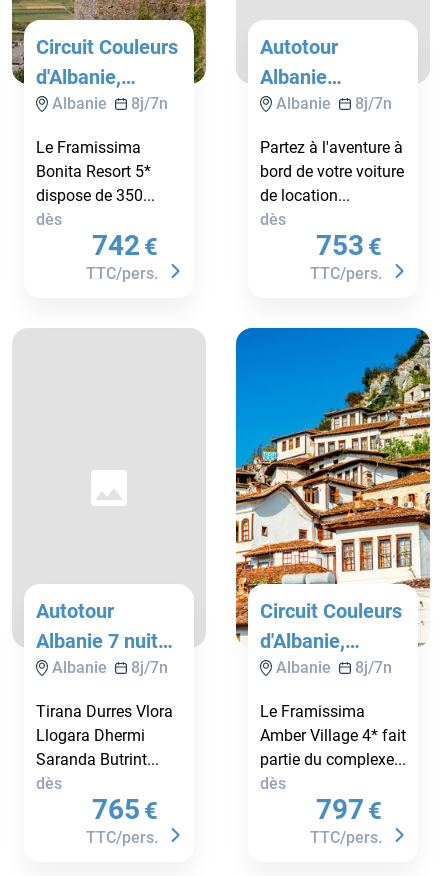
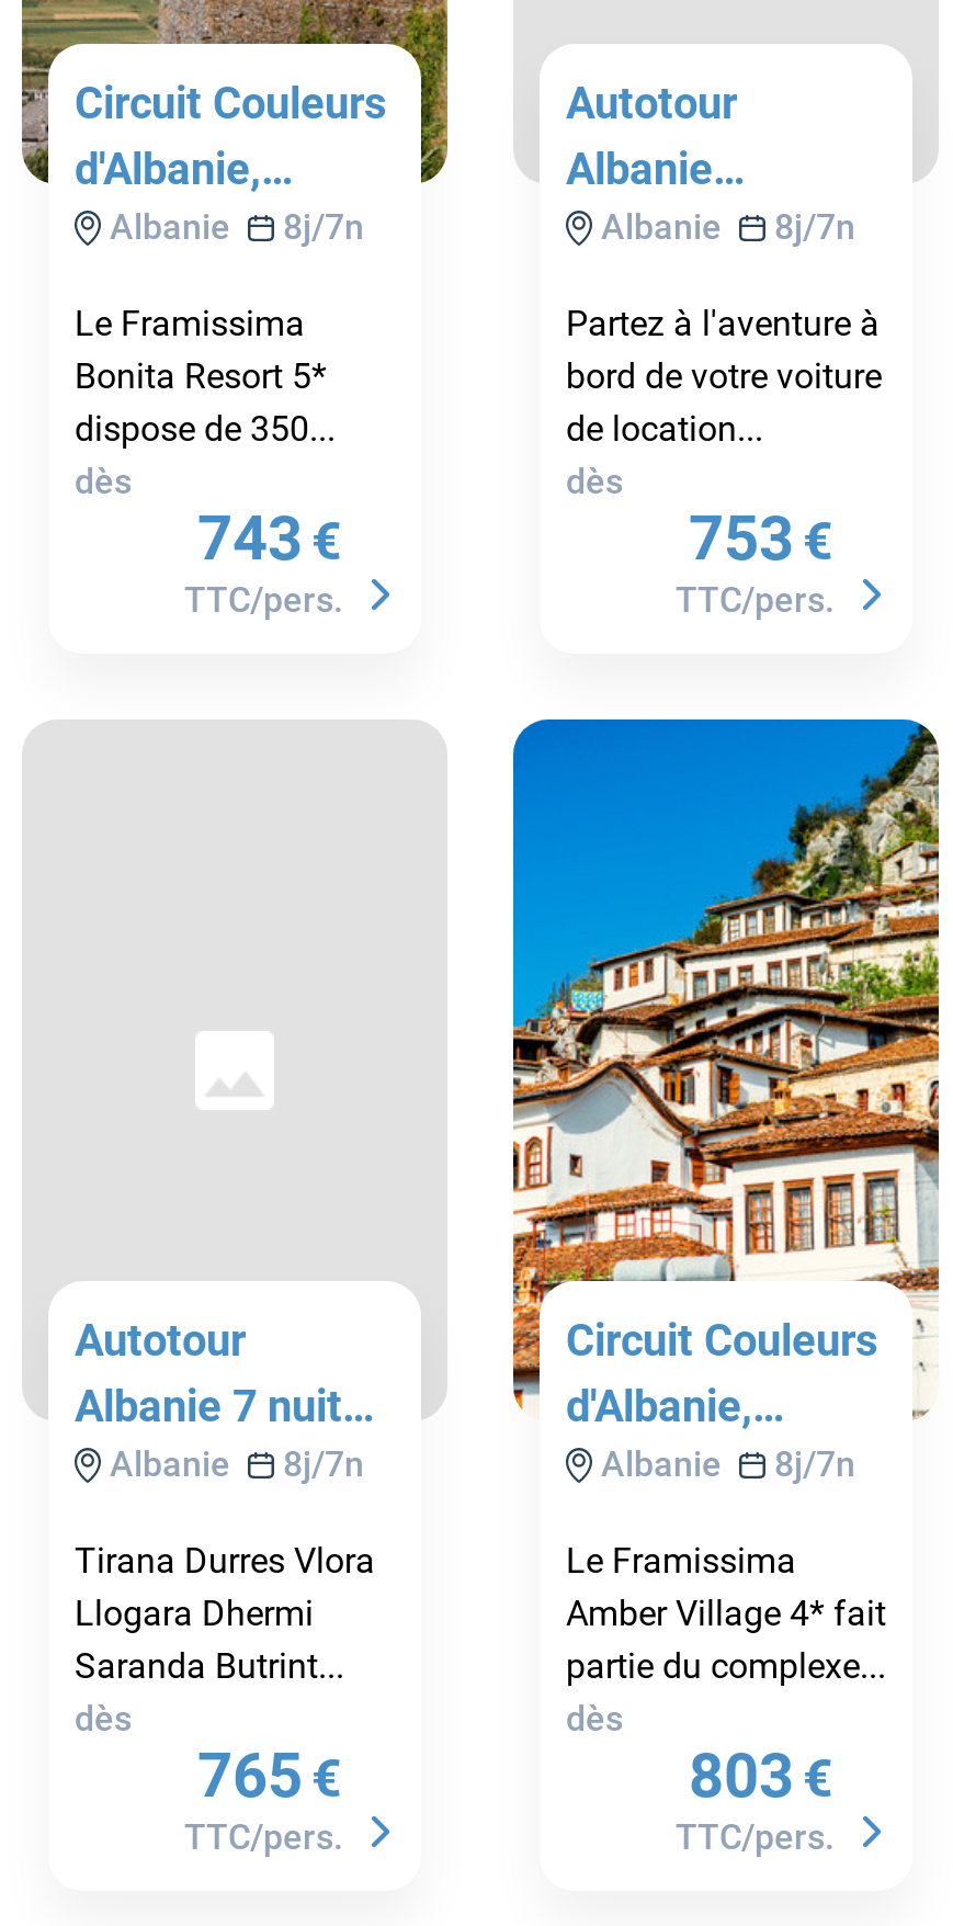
[92,229,158,262] 742 € -> [197,502,342,575] 743 €
[316,793,382,826] 797 € -> [689,1739,833,1812] 803 €

